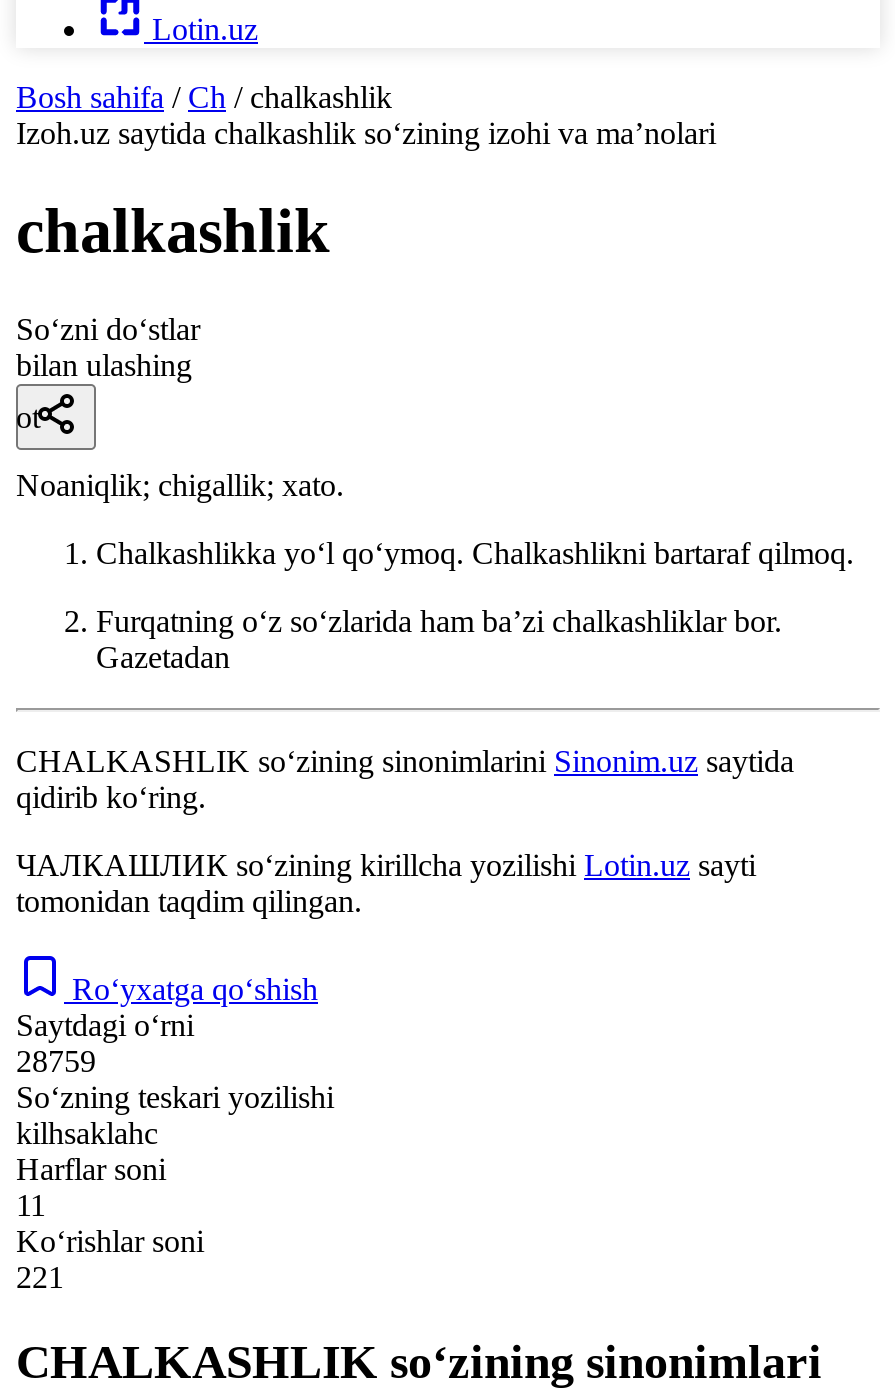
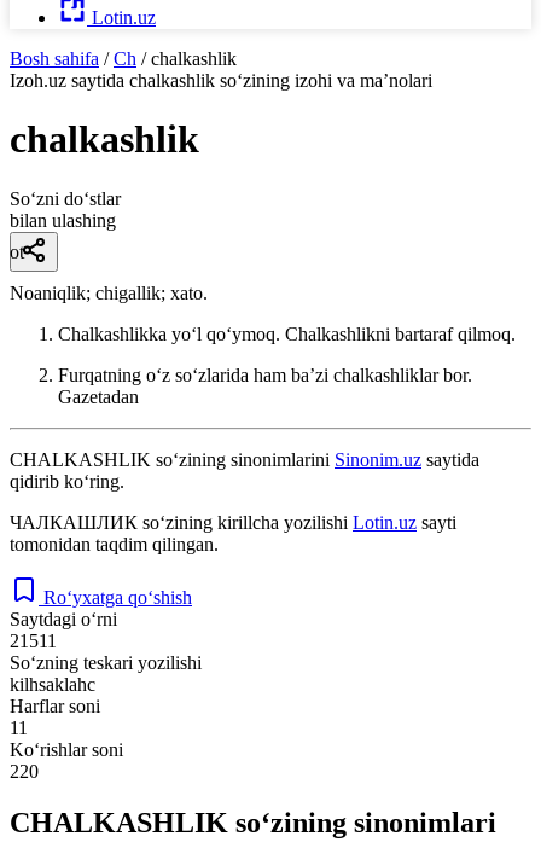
[16,1044,96,1078] 28759 -> [10,630,57,651] 21511
[16,1260,64,1294] 221 -> [10,761,39,781] 220

